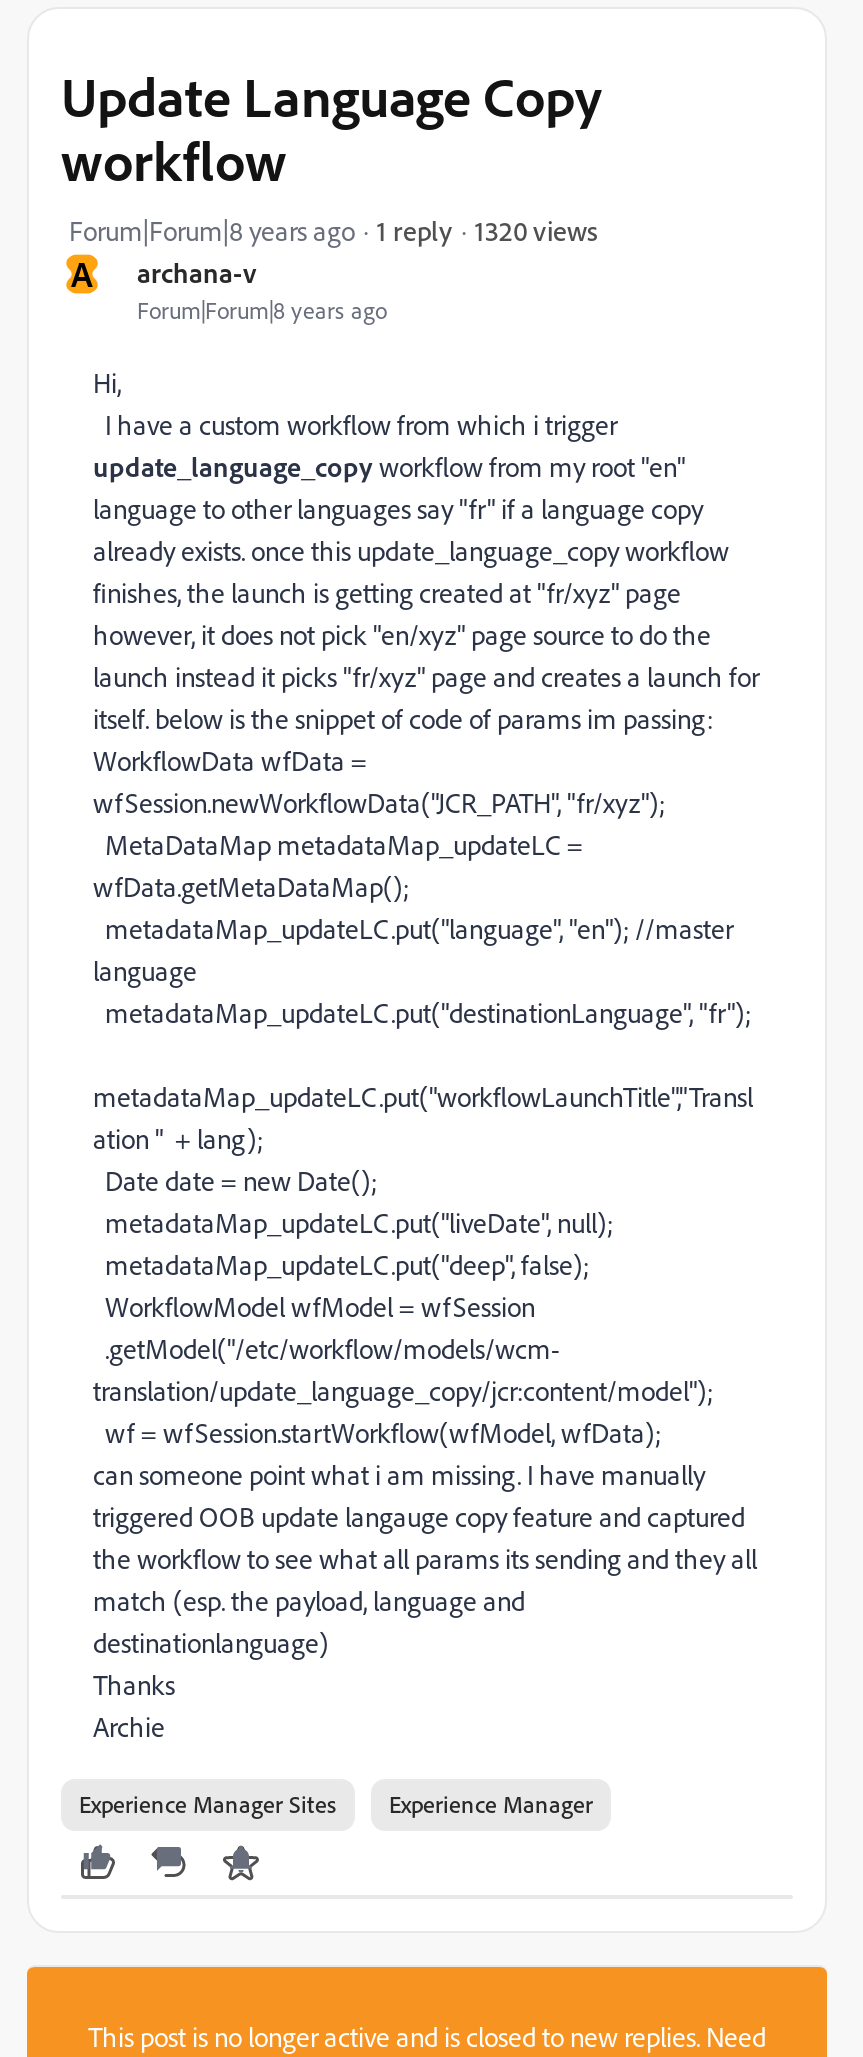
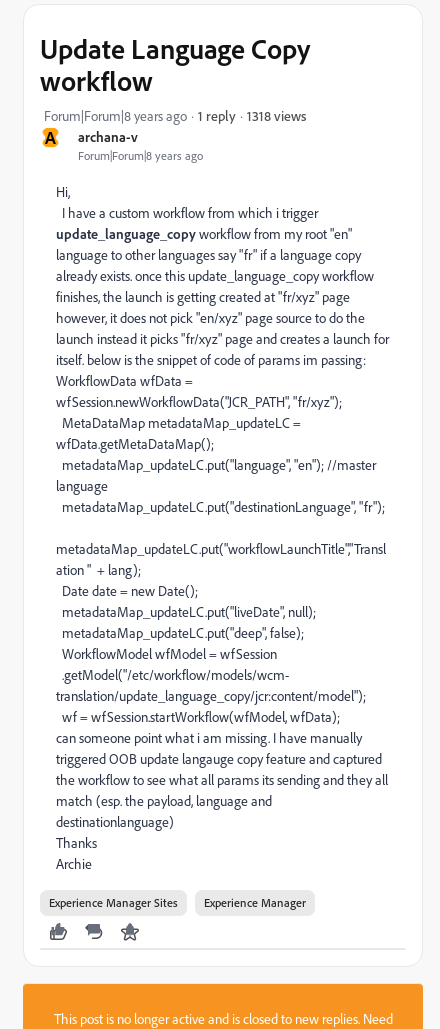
[475,212,597,246] 1320 views -> [247,106,306,123] 1318 views

